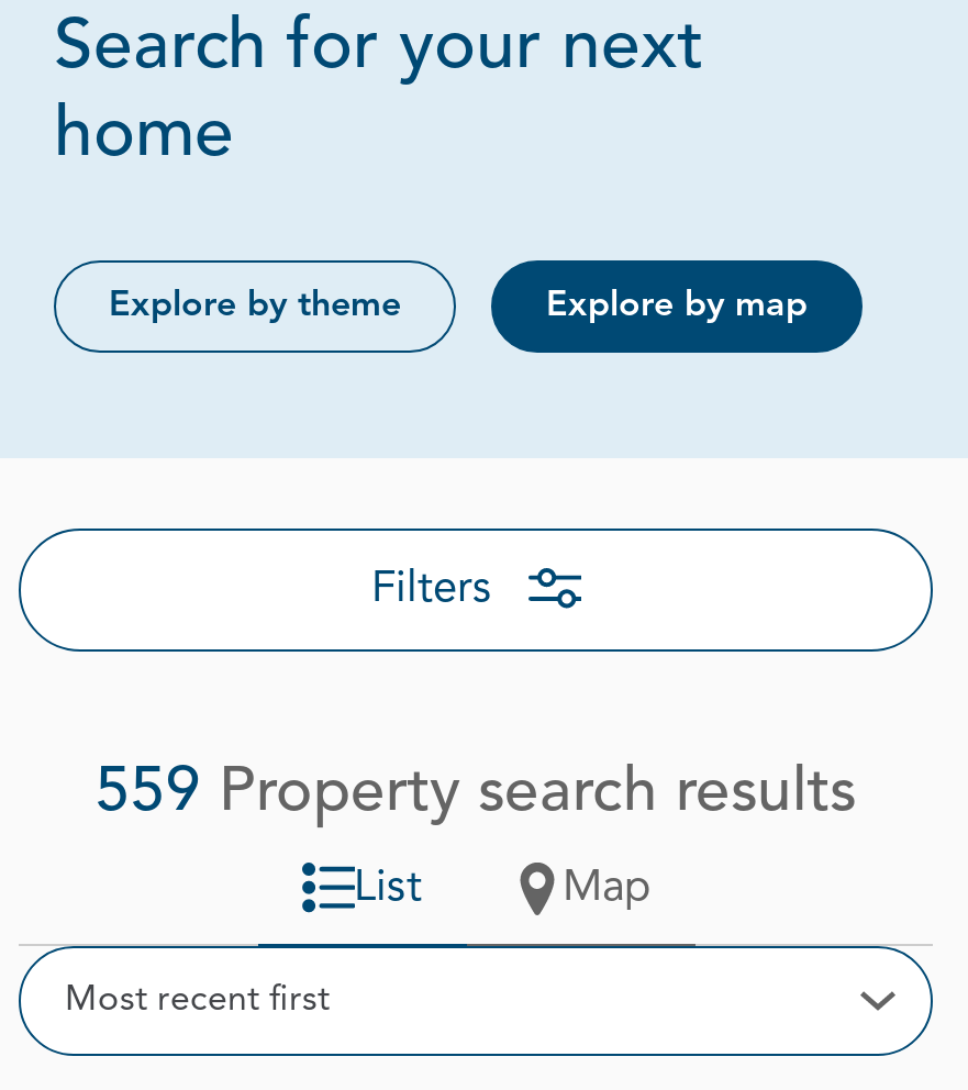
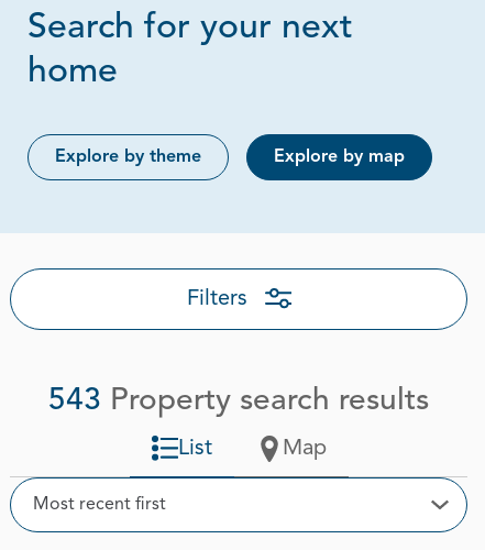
[96,764,856,825] 559 Property search results -> [48,386,429,417] 543 Property search results

